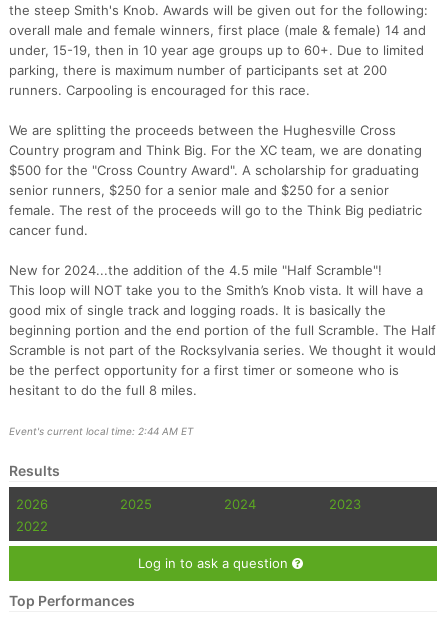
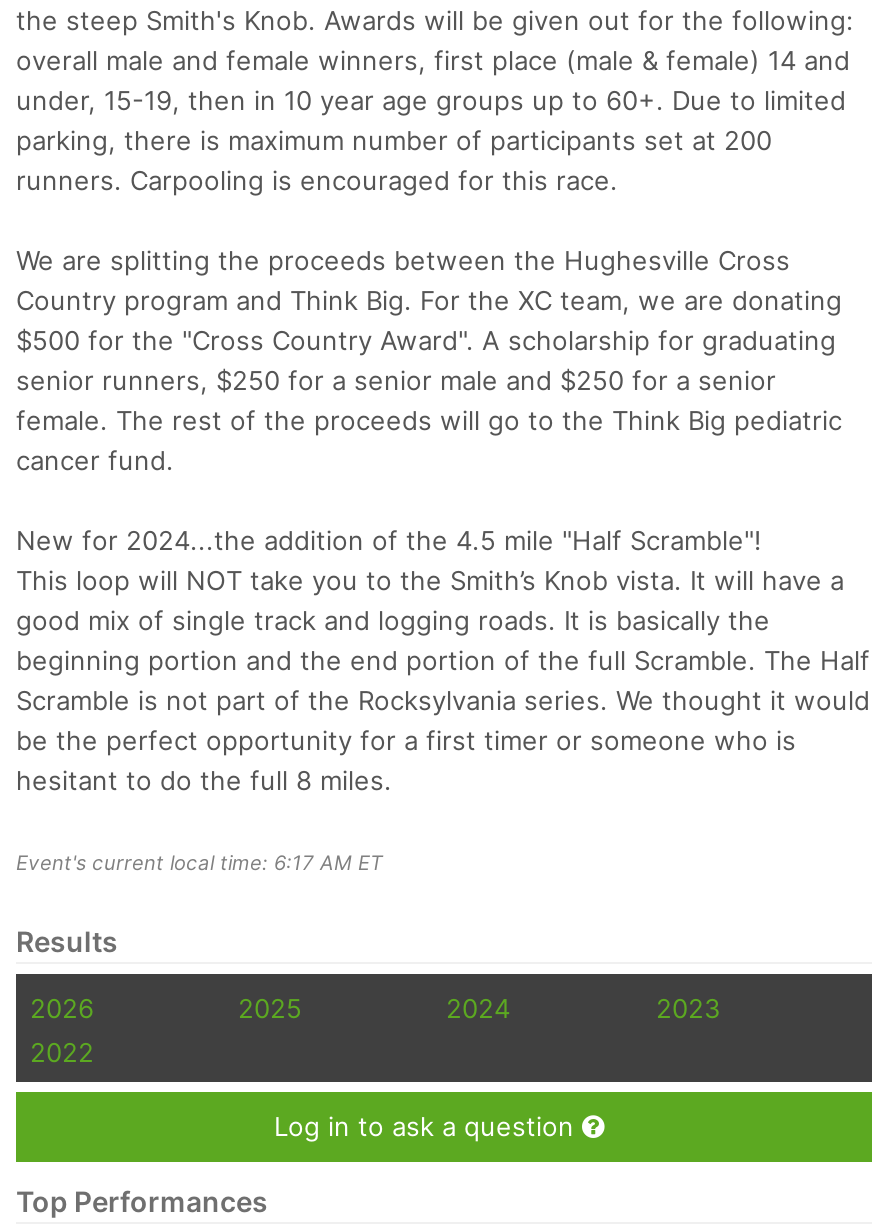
[9,425,193,437] Event's current local time: 2:44 AM ET -> [16,850,382,874] Event's current local time: 6:17 AM ET

